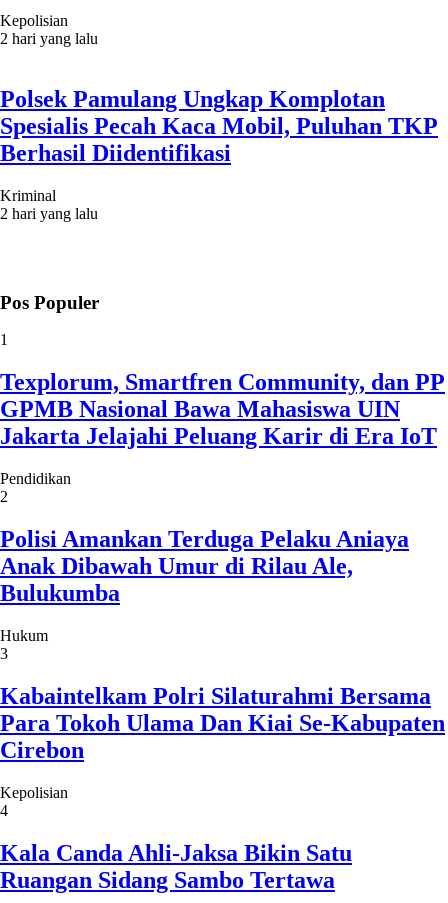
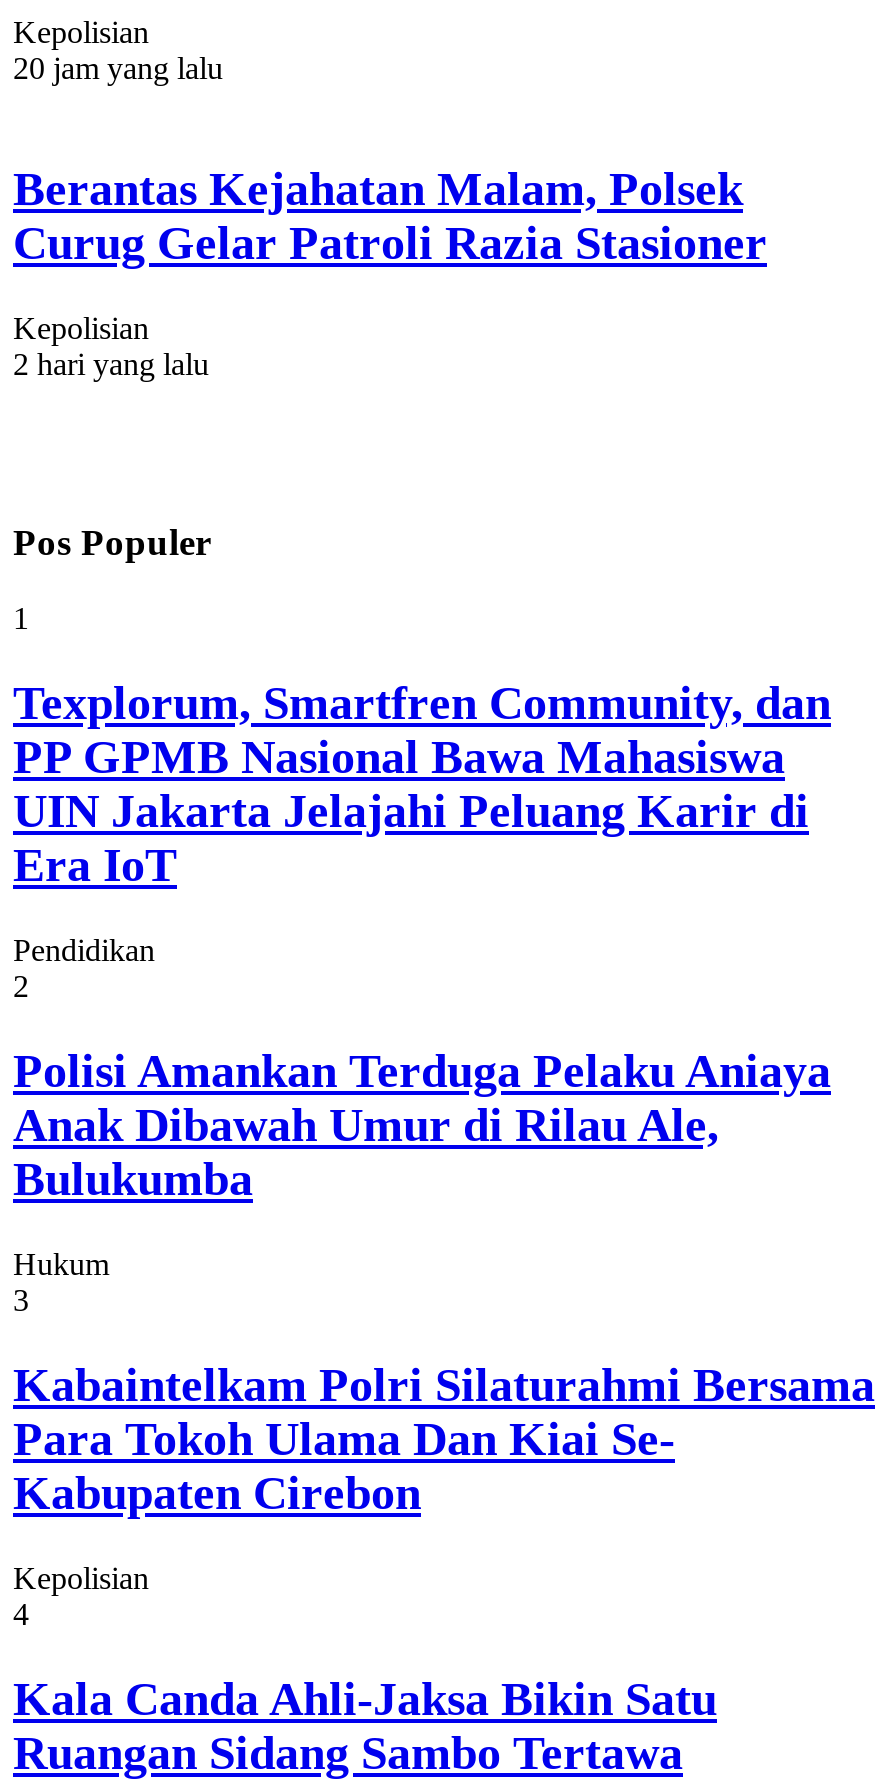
[0,30,98,47] 2 hari yang lalu -> [13,51,223,85] 20 jam yang lalu
[0,86,438,166] Polsek Pamulang Ungkap Komplotan | Spesialis Pecah Kaca Mobil, Puluhan TKP | Berhasil Diidentifikasi -> [13,163,767,269] Berantas Kejahatan Malam, Polsek | Curug Gelar Patroli Razia Stasioner
[0,187,56,204] Kriminal -> [13,311,149,345] Kepolisian
moved [0,205,99,348] -> [13,347,211,635]: 2 hari yang lalu | Pos Populer | 1

